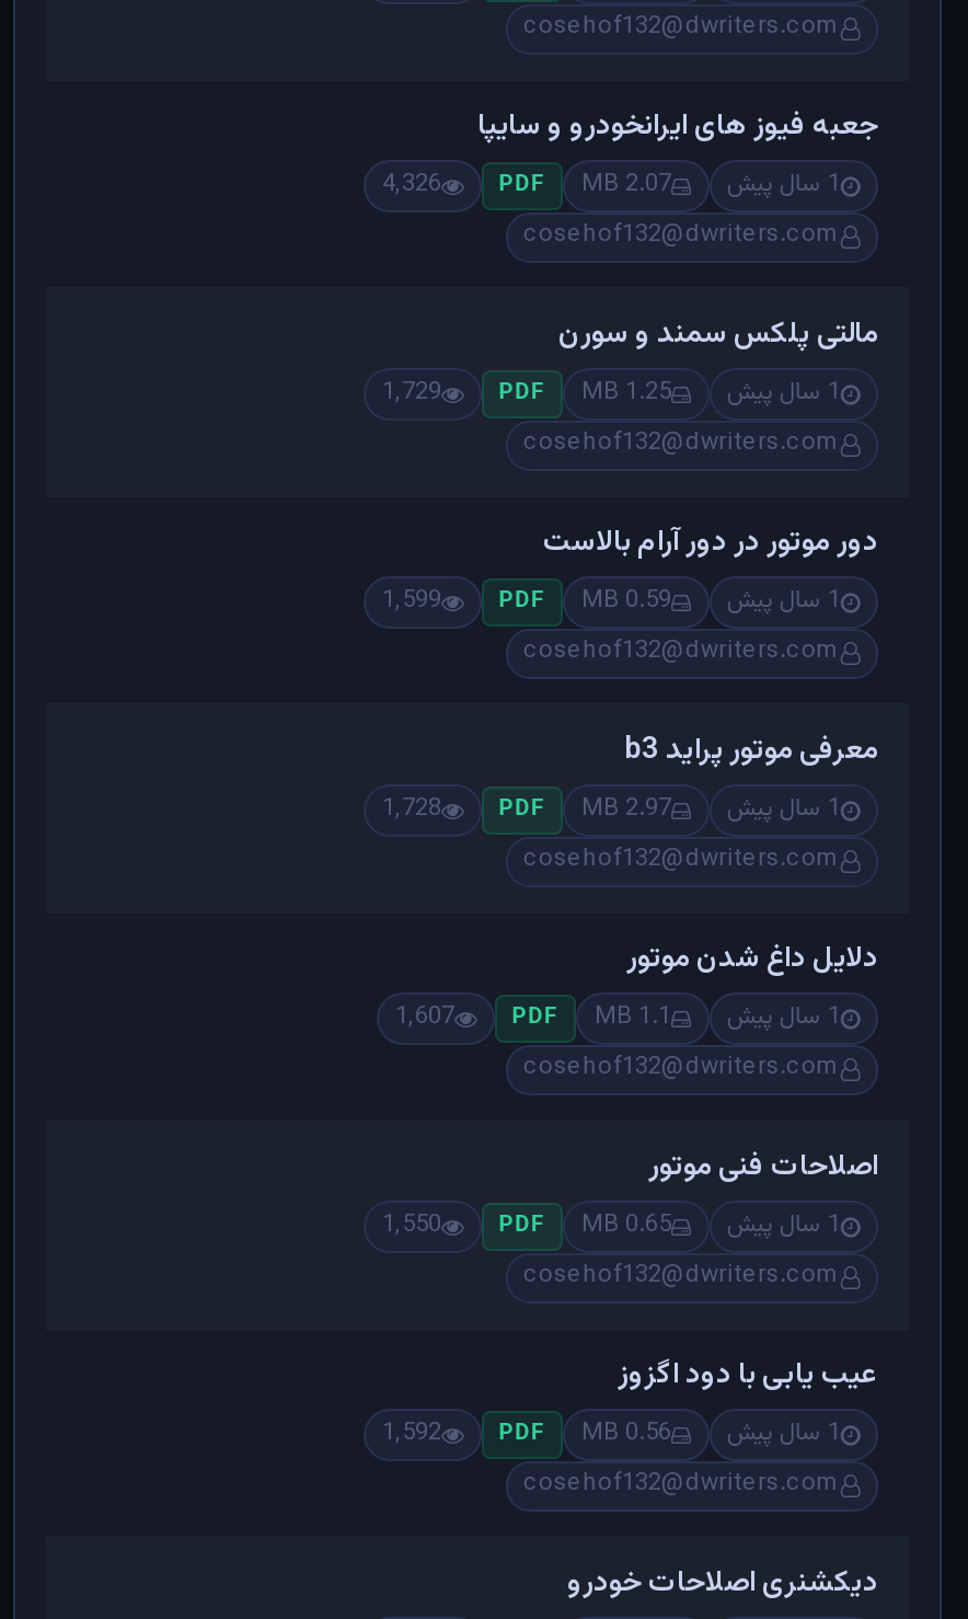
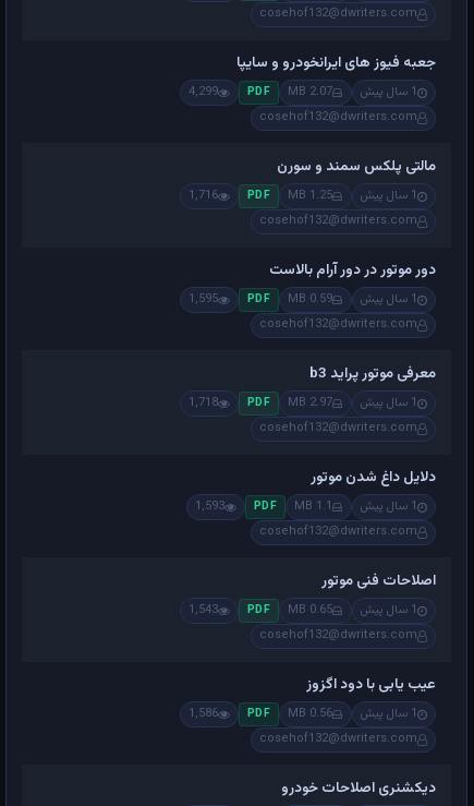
[382,166,546,205] 4,326 PDF -> [189,83,270,102] 4,299 PDF
[382,374,546,413] 1,729 PDF -> [189,186,270,205] 1,716 PDF
[382,583,546,621] 1,599 PDF -> [189,290,270,309] 1,595 PDF
[382,791,546,829] 1,728 PDF -> [189,394,270,413] 1,718 PDF
[395,999,559,1037] 1,607 PDF -> [196,497,277,516] 1,593 PDF
[382,1207,546,1245] 1,550 PDF -> [189,601,270,620] 1,543 PDF
[382,1415,546,1453] 1,592 PDF -> [189,704,270,724] 1,586 PDF

